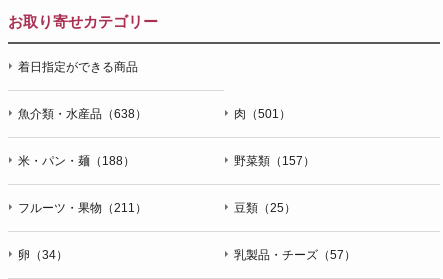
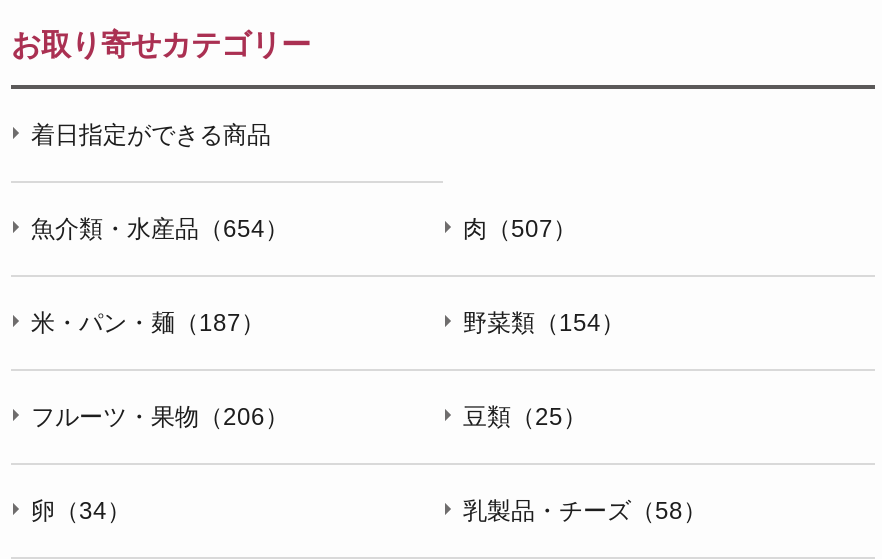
[18,107,147,121] 魚介類・水産品（638） -> [31,214,289,242] 魚介類・水産品（654）
[234,107,291,121] 肉（501） -> [463,214,577,242] 肉（507）
[18,154,135,168] 米・パン・麺（188） -> [31,308,265,336] 米・パン・麺（187）
[234,154,315,168] 野菜類（157） -> [463,308,625,336] 野菜類（154）
[18,201,147,215] フルーツ・果物（211） -> [31,402,289,430] フルーツ・果物（206）
[234,248,356,262] 乳製品・チーズ（57） -> [463,496,707,524] 乳製品・チーズ（58）

